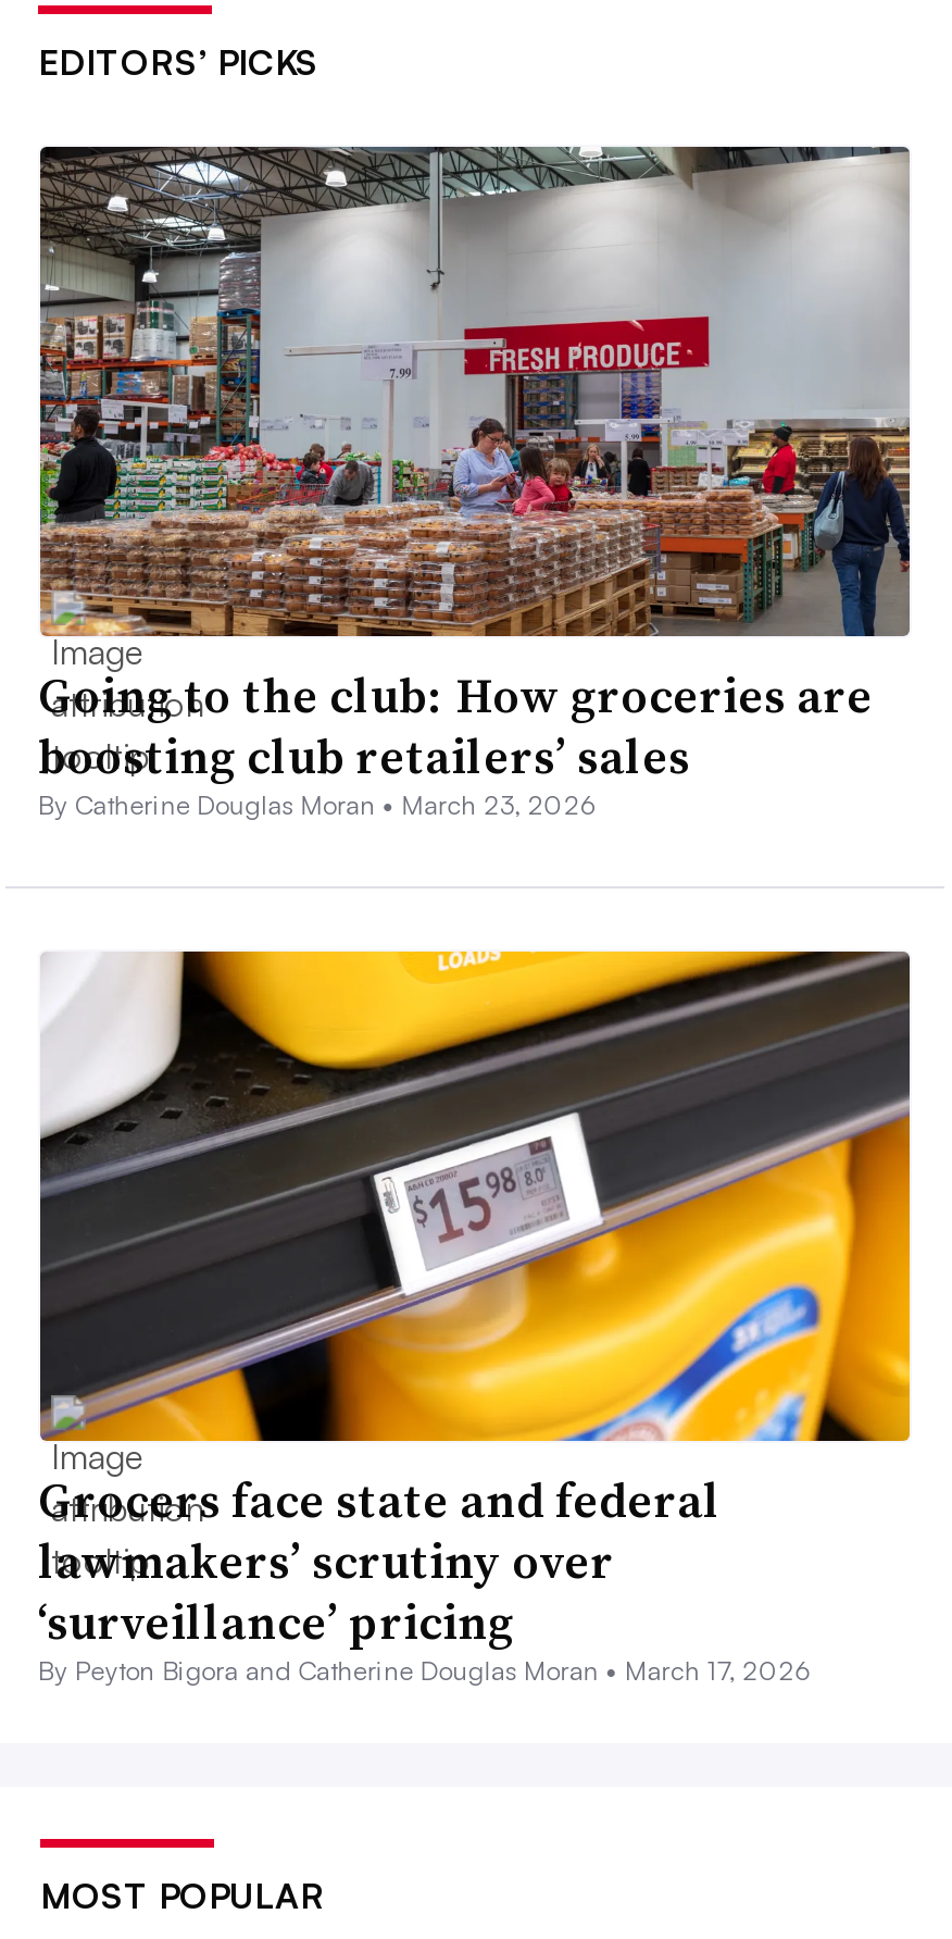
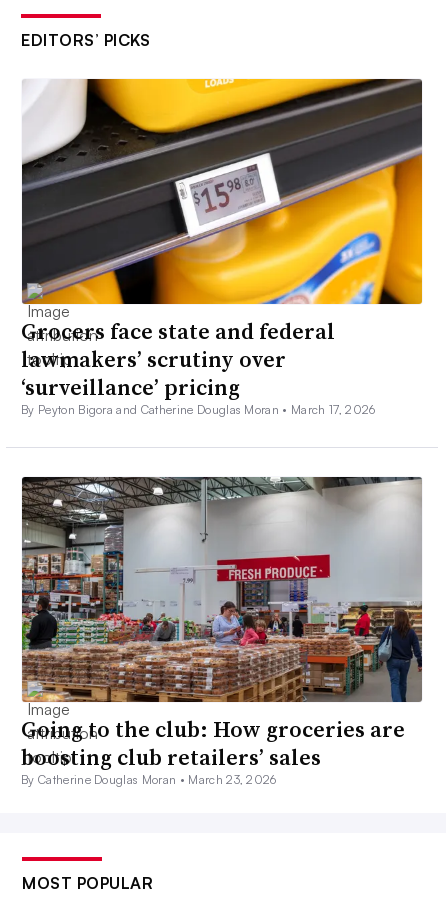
moved [38,145,912,821] -> [21,476,423,787]: [image] | Going to the club: How groceries are | boosting club retailers’ sales | By Catherine Douglas Moran • March 23, 2026
moved [38,947,912,1686] -> [21,77,423,417]: [image] | Grocers face state and federal | lawmakers’ scrutiny over | ‘surveillance’ pricing | By Peyton Bigora and Catherine Douglas Moran • March 17, 2026

